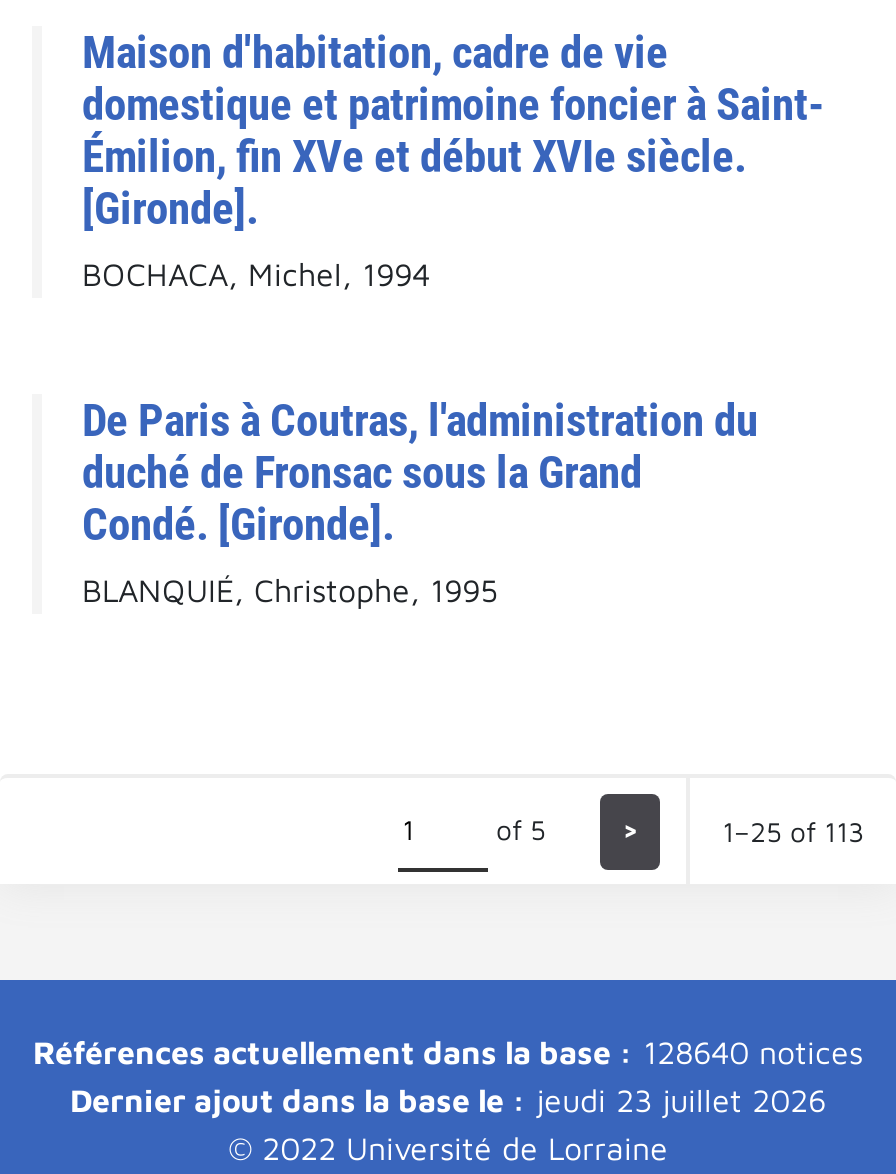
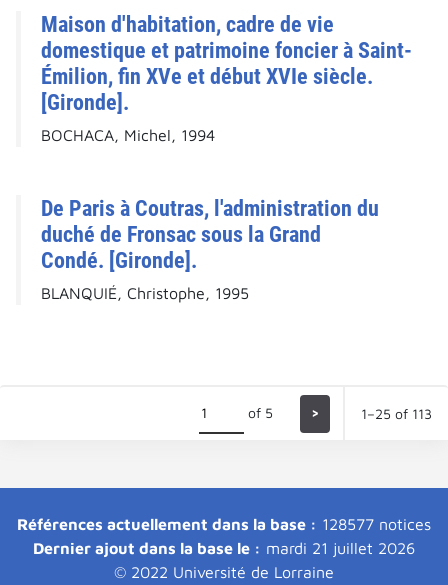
[33,1034,863,1070] Références actuellement dans la base : 128640 notices -> [17,515,431,533] Références actuellement dans la base : 128577 notices
[70,1082,826,1118] Dernier ajout dans la base le : jeudi 23 juillet 2026 -> [33,539,415,557] Dernier ajout dans la base le : mardi 21 juillet 2026

